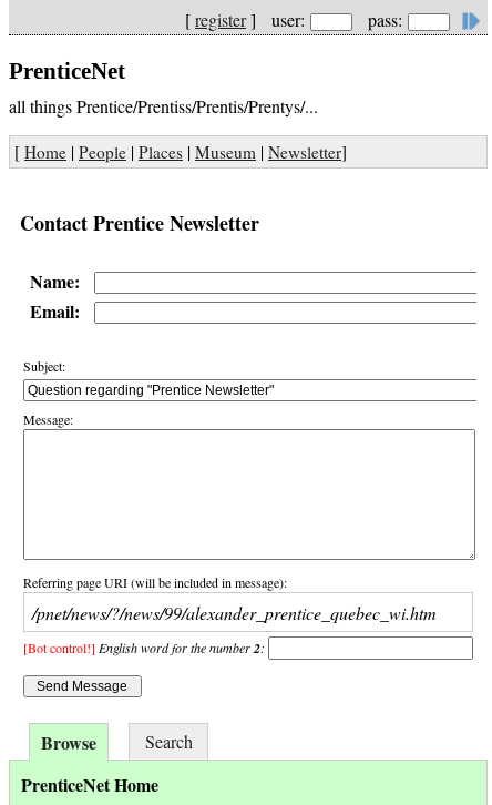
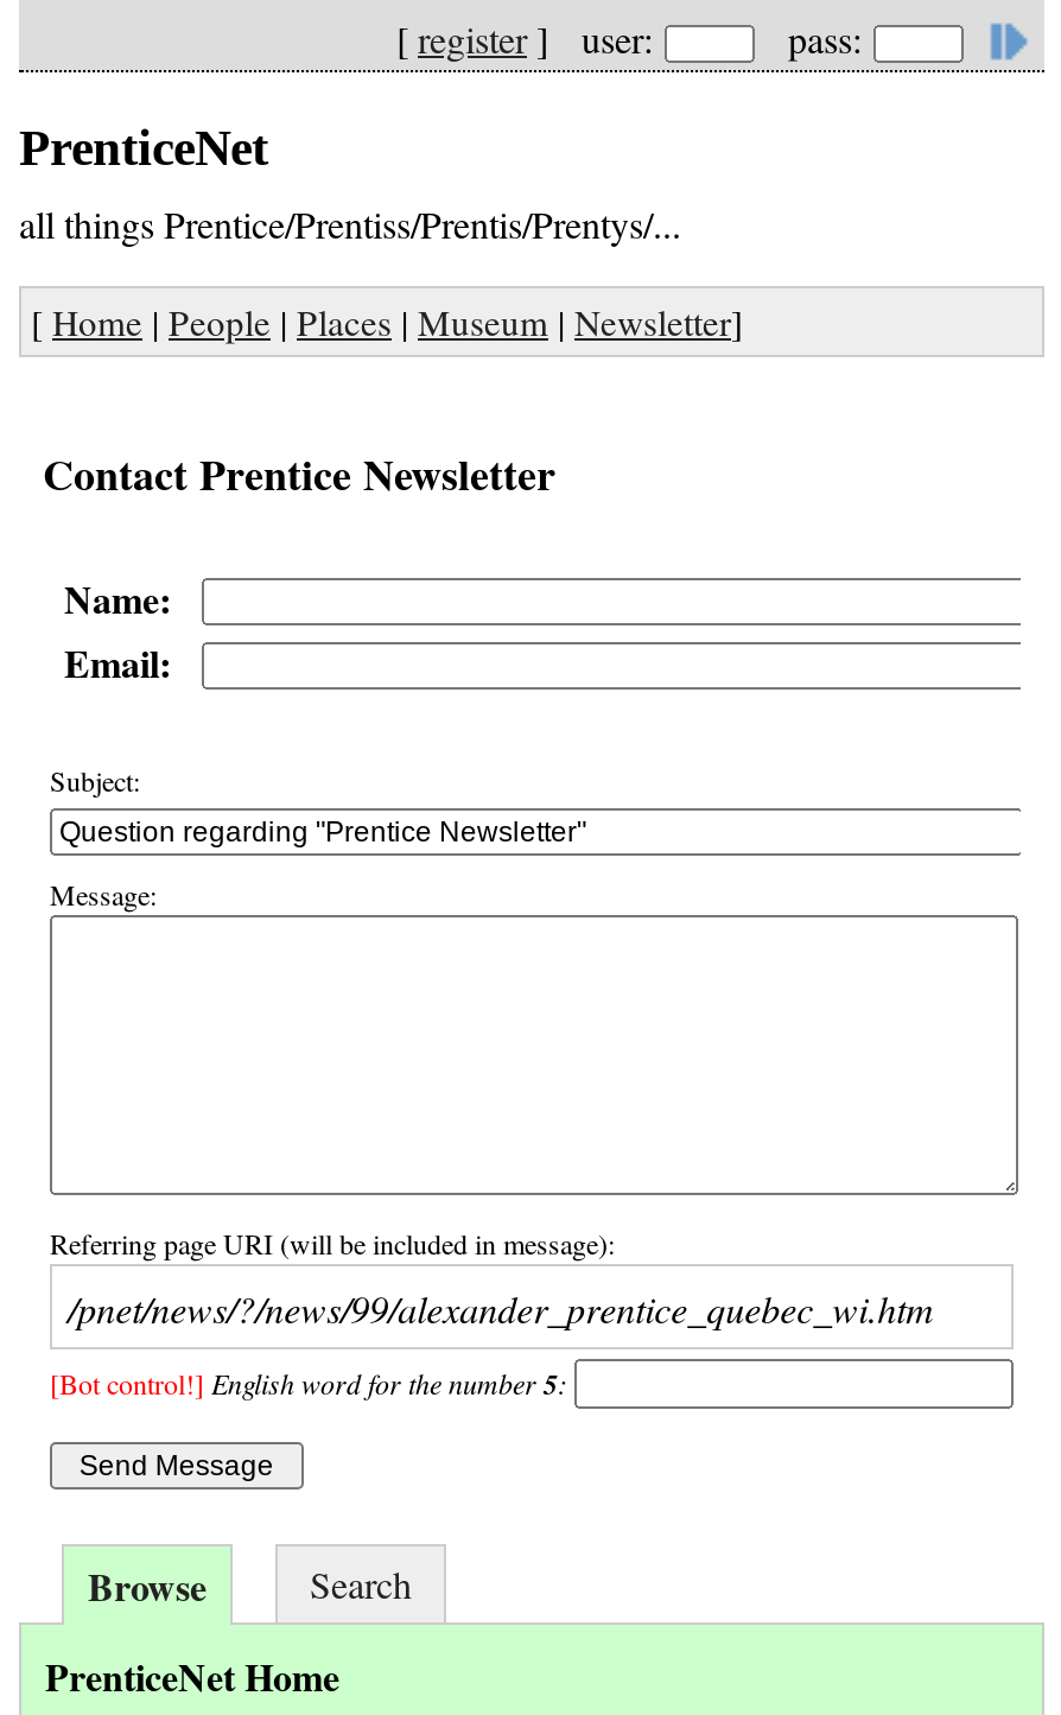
[23,639,265,658] [Bot control!] English word for the number 2: -> [50,1364,567,1404] [Bot control!] English word for the number 5:

